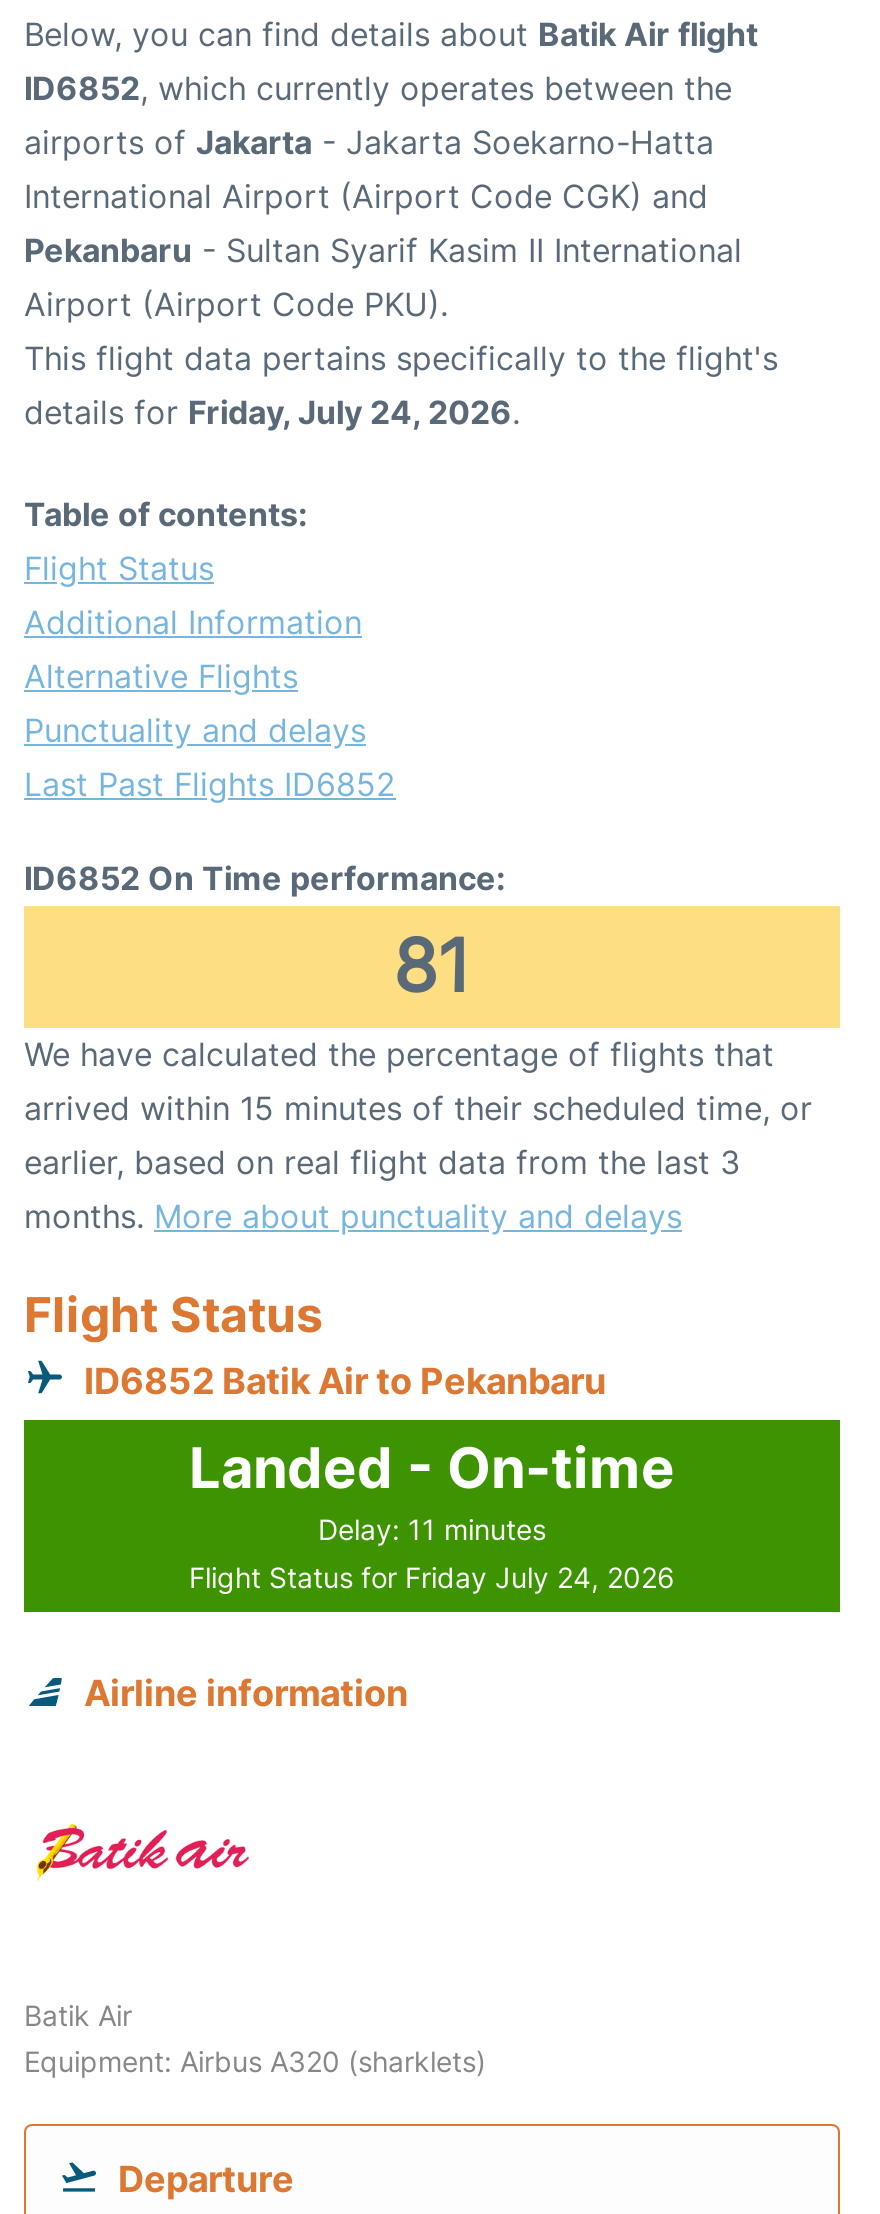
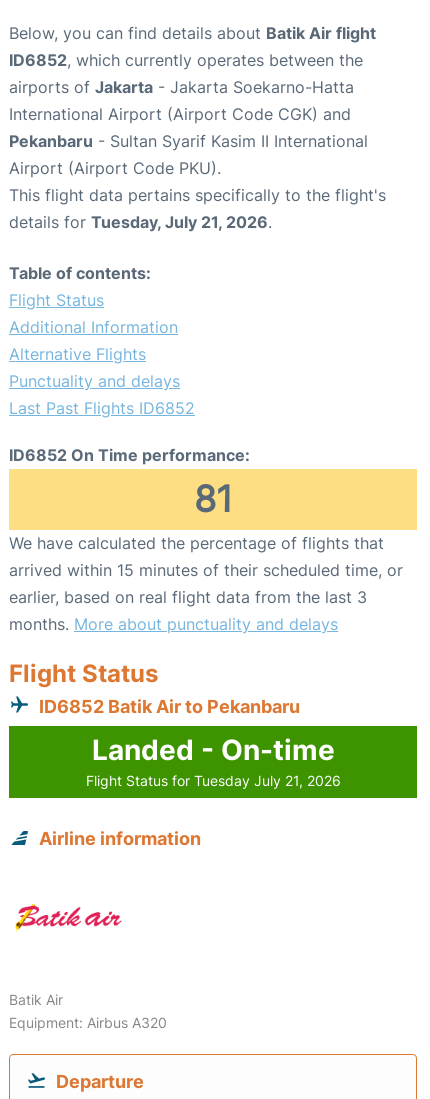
[24,393,520,433] details for Friday, July 24, 2026. -> [9,212,272,232] details for Tuesday, July 21, 2026.
[189,1513,675,1595] Delay: 11 minutes | Flight Status for Friday July 24, 2026 -> [85,772,340,789] Flight Status for Tuesday July 21, 2026
[24,2045,486,2079] Equipment: Airbus A320 (sharklets) -> [9,1014,167,1031] Equipment: Airbus A320

